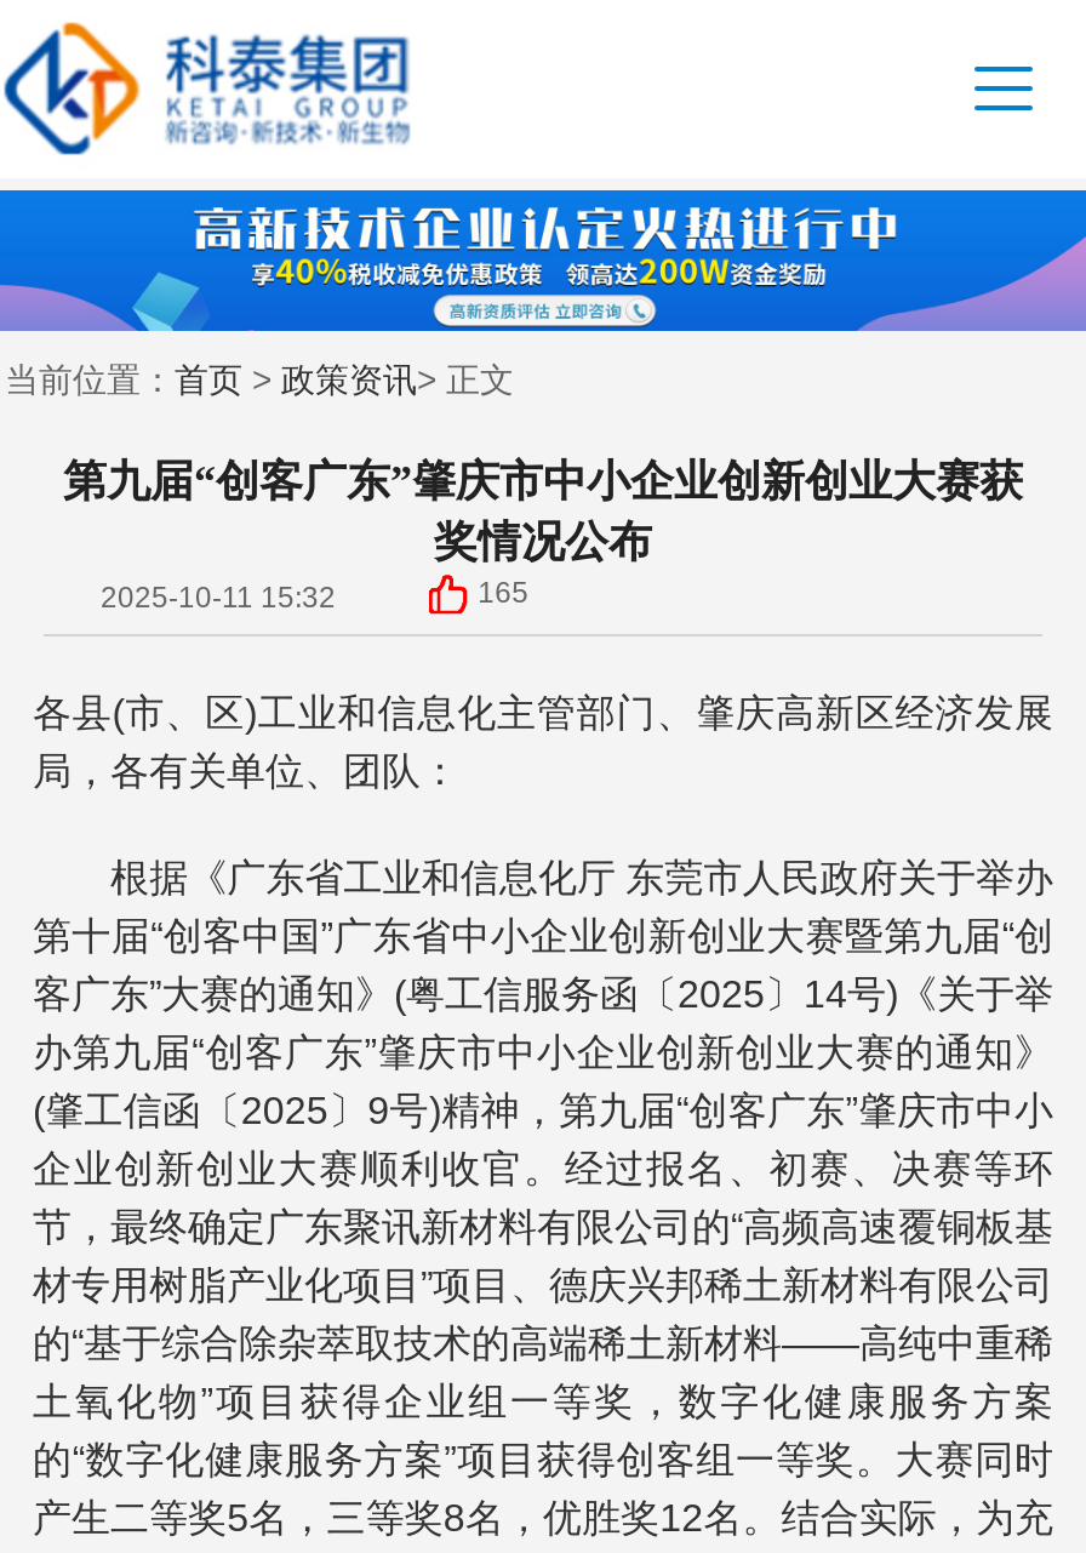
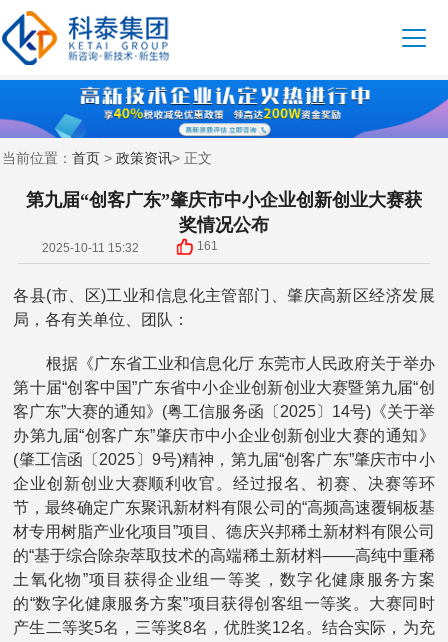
[478,577,529,611] 165 -> [197,239,218,253] 161

